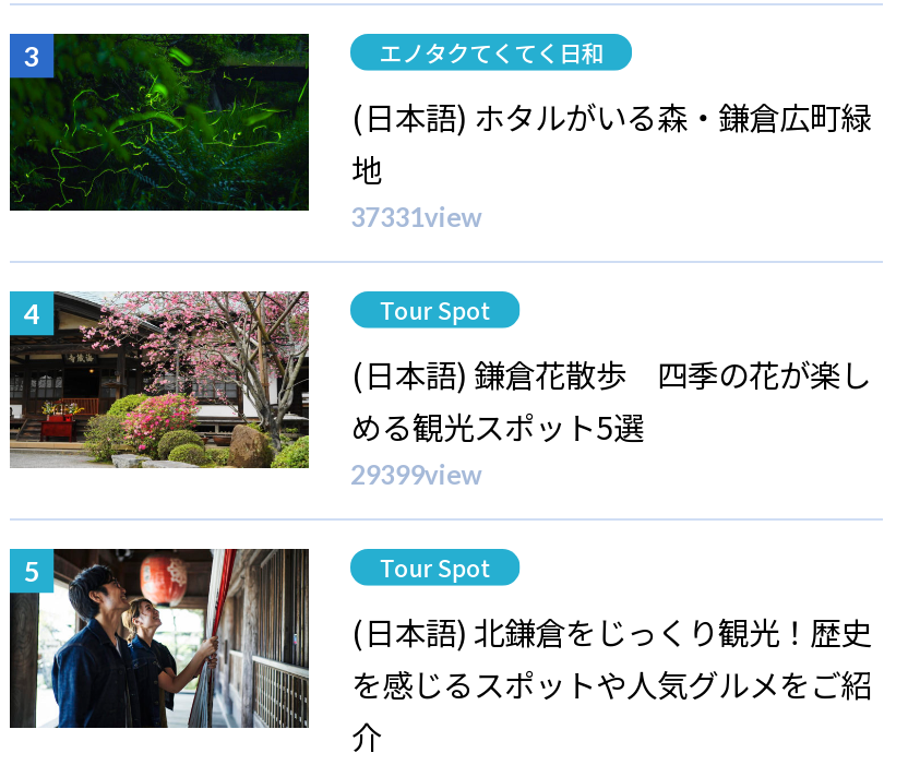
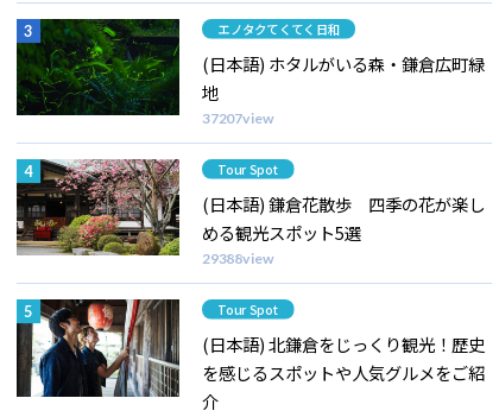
[351,201,483,232] 37331view -> [203,110,274,127] 37207view
[351,459,483,490] 29399view -> [203,250,274,267] 29388view

